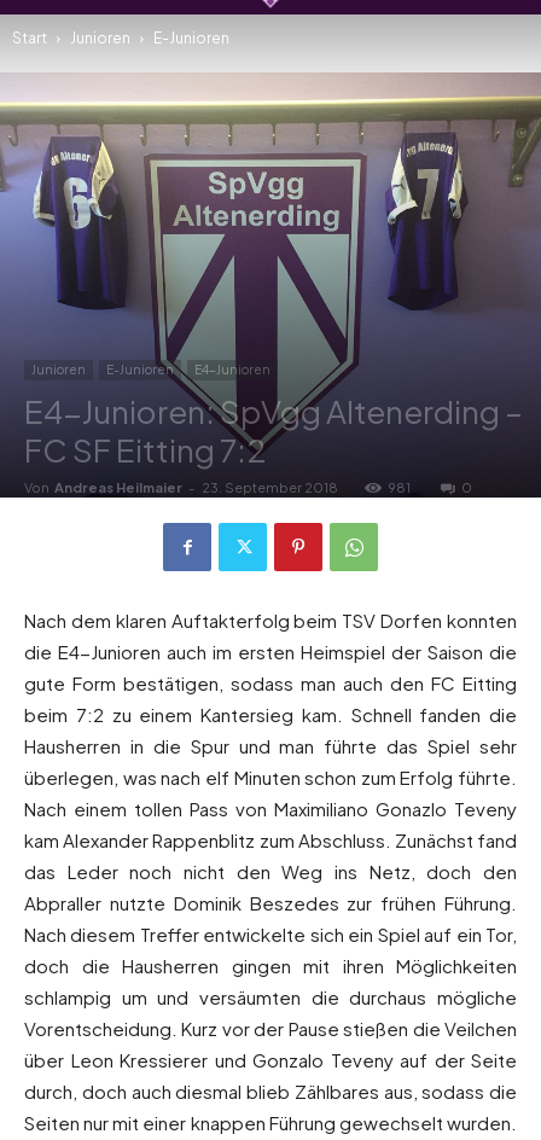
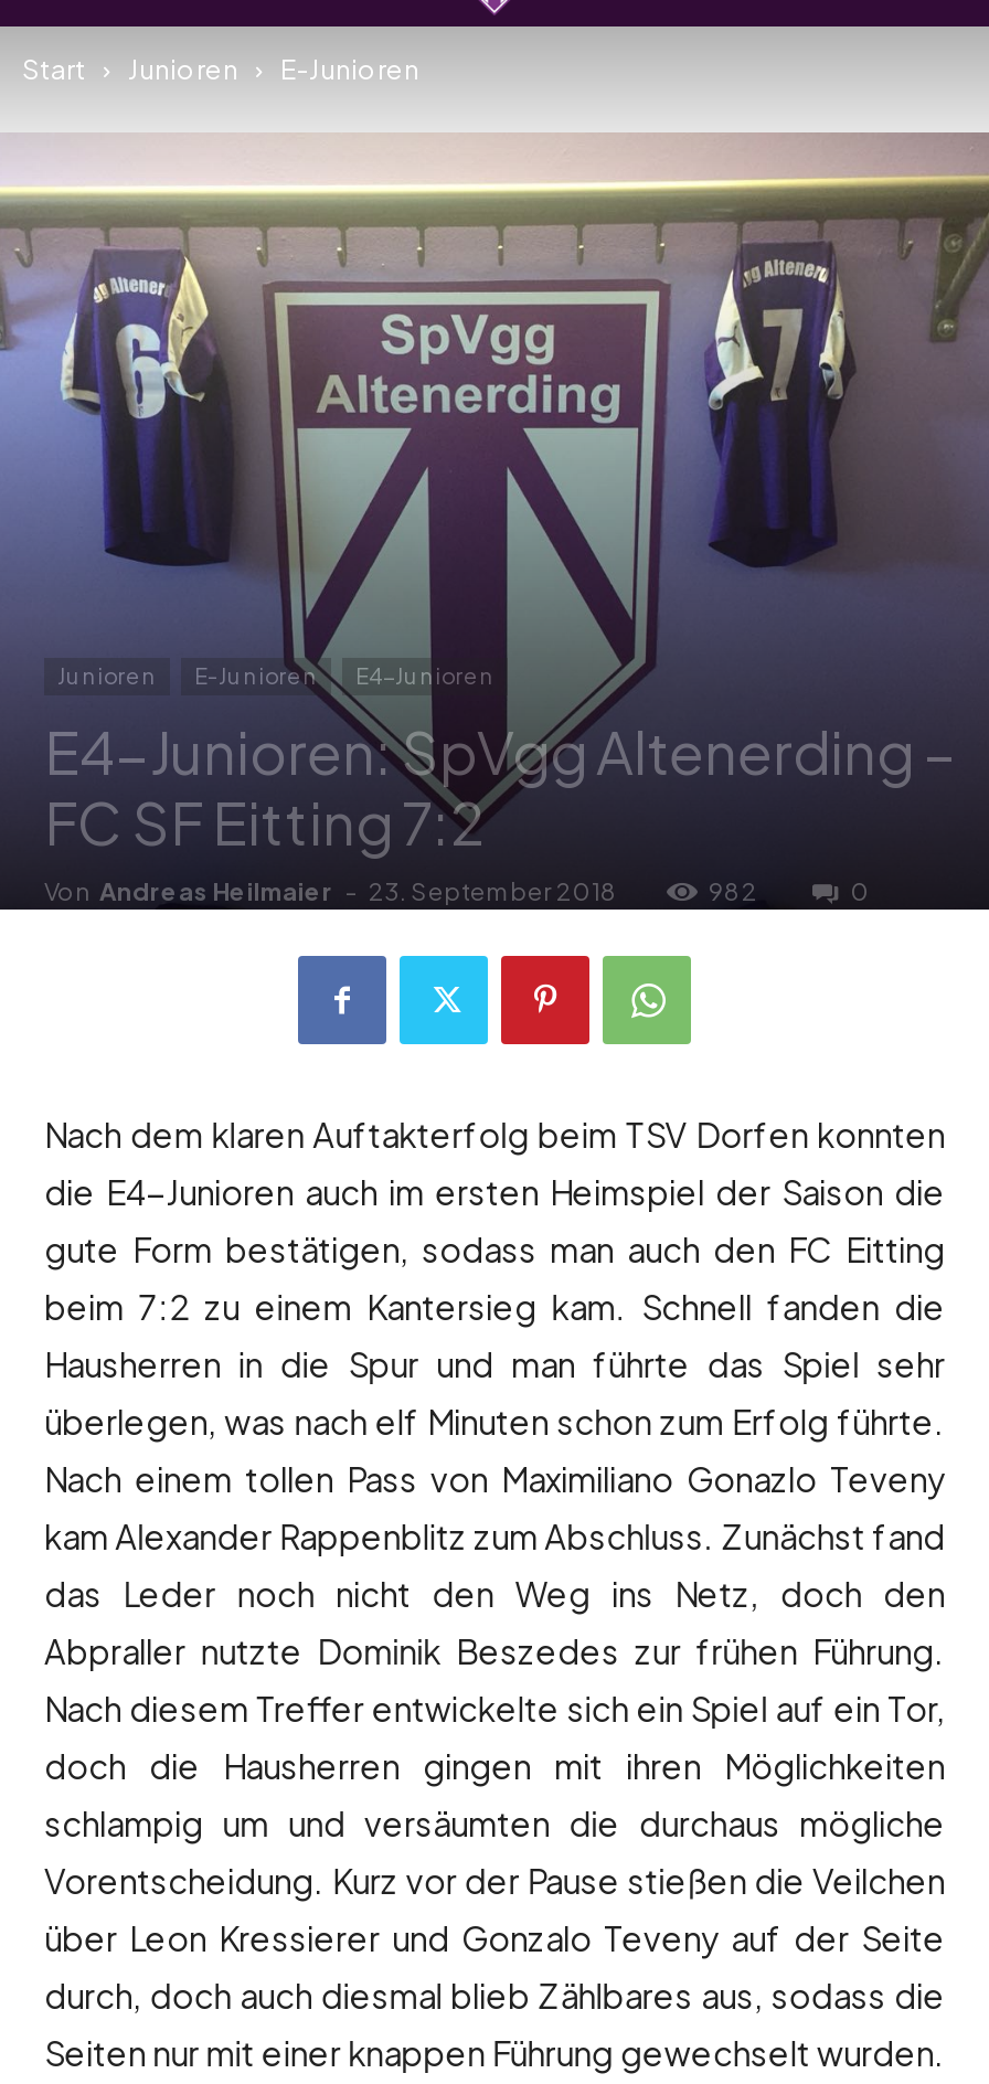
[388,480,411,496] 981 -> [709,877,757,906] 982

